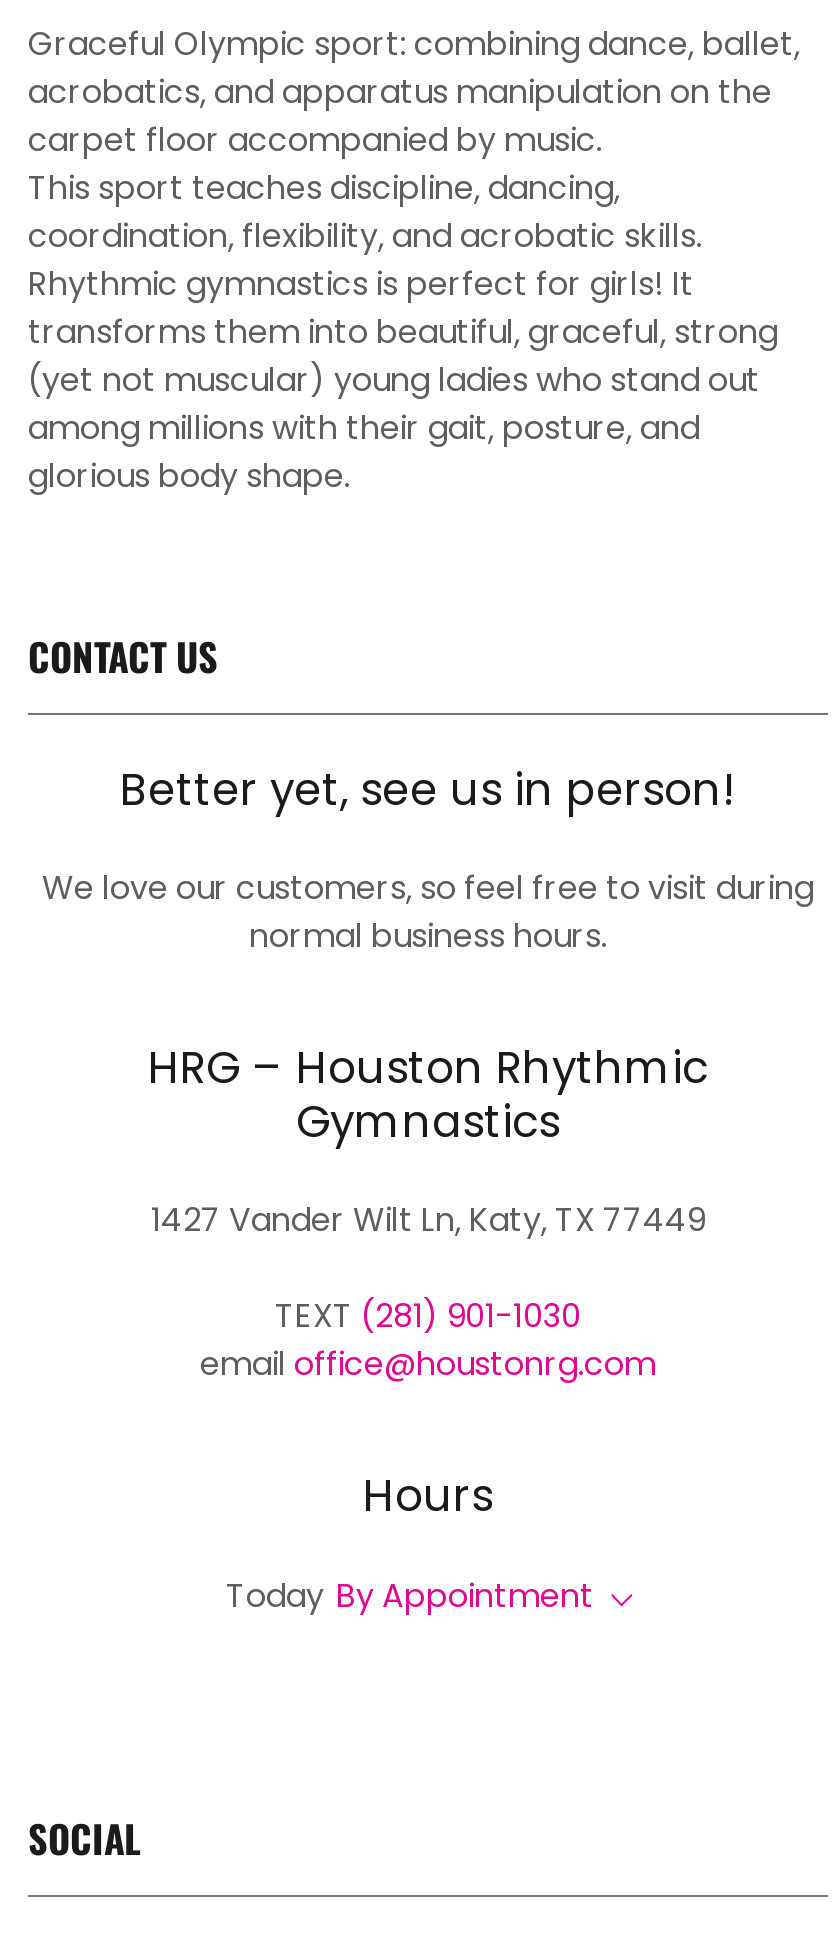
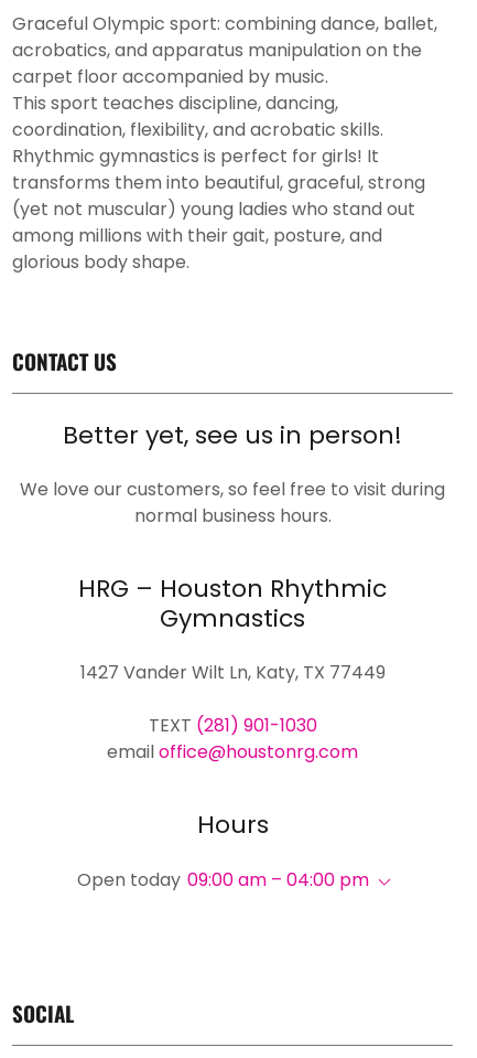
[226,1573,594,1619] Today By Appointment -> [77,868,368,893] Open today 09:00 am – 04:00 pm

